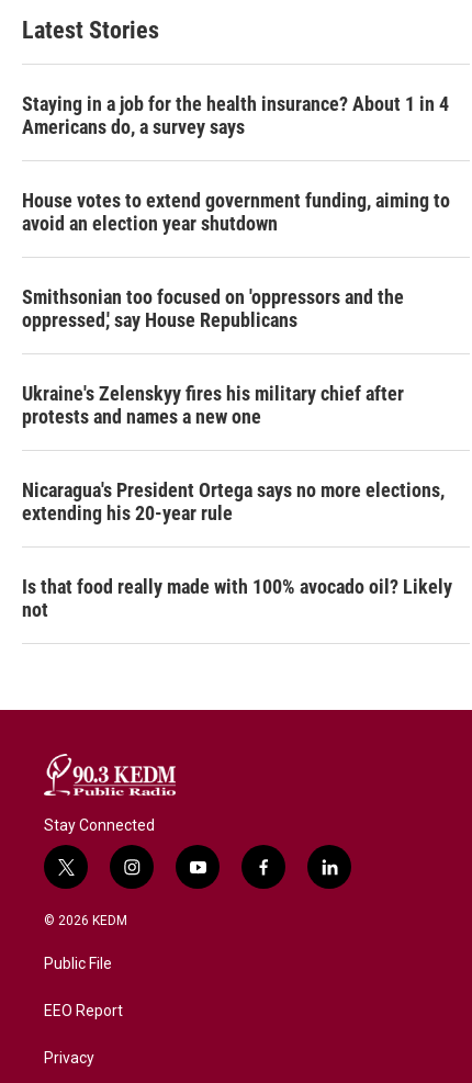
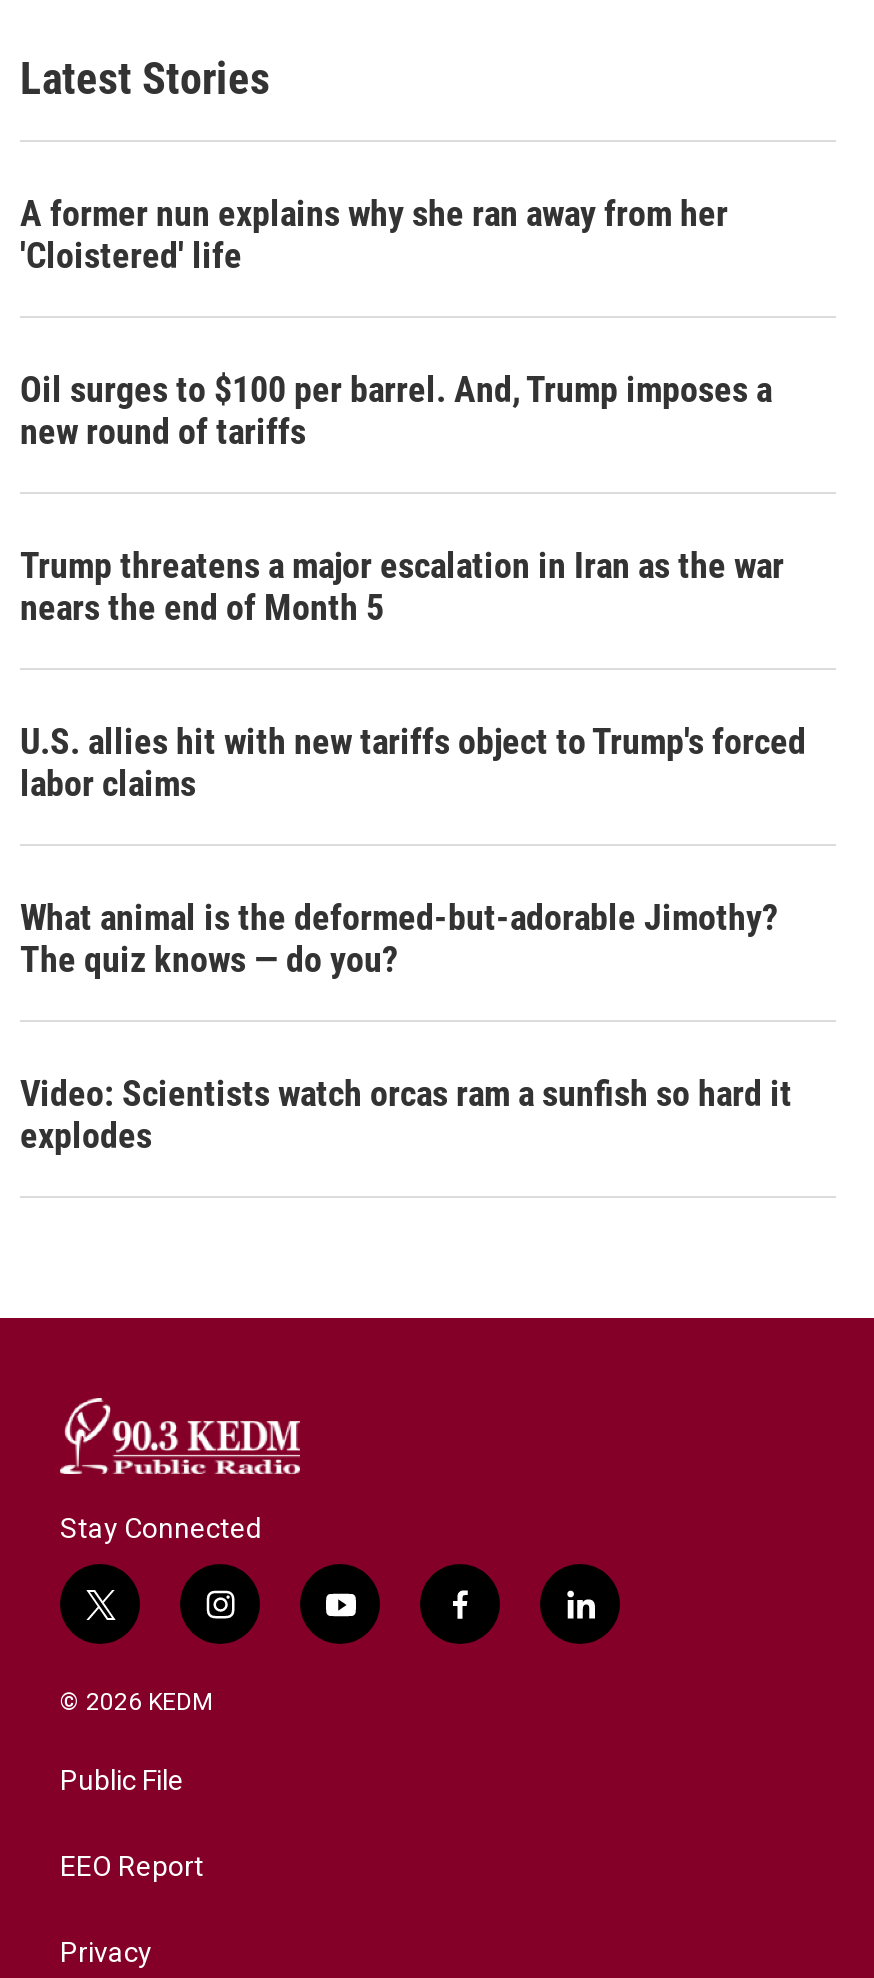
[22,92,449,138] Staying in a job for the health insurance? About 1 in 4 | Americans do, a survey says -> [20,192,728,276] A former nun explains why she ran away from her | 'Cloistered' life
[22,189,450,235] House votes to extend government funding, aiming to | avoid an election year shutdown -> [20,368,772,452] Oil surges to $100 per barrel. And, Trump imposes a | new round of tariffs
[22,285,404,331] Smithsonian too focused on 'oppressors and the | oppressed,' say House Republicans -> [20,544,784,628] Trump threatens a major escalation in Iran as the war | nears the end of Month 5
[22,382,404,428] Ukraine's Zelenskyy fires his military chief after | protests and names a new one -> [20,720,806,804] U.S. allies hit with new tariffs object to Trump's forced | labor claims
[22,478,445,524] Nicaragua's President Ortega says no more elections, | extending his 20-year rule -> [20,896,778,980] What animal is the deformed-but-adorable Jimothy? | The quiz knows — do you?
[22,575,452,621] Is that food really made with 100% avocado oil? Likely | not -> [20,1072,792,1156] Video: Scientists watch orcas ram a sunfish so hard it | explodes

